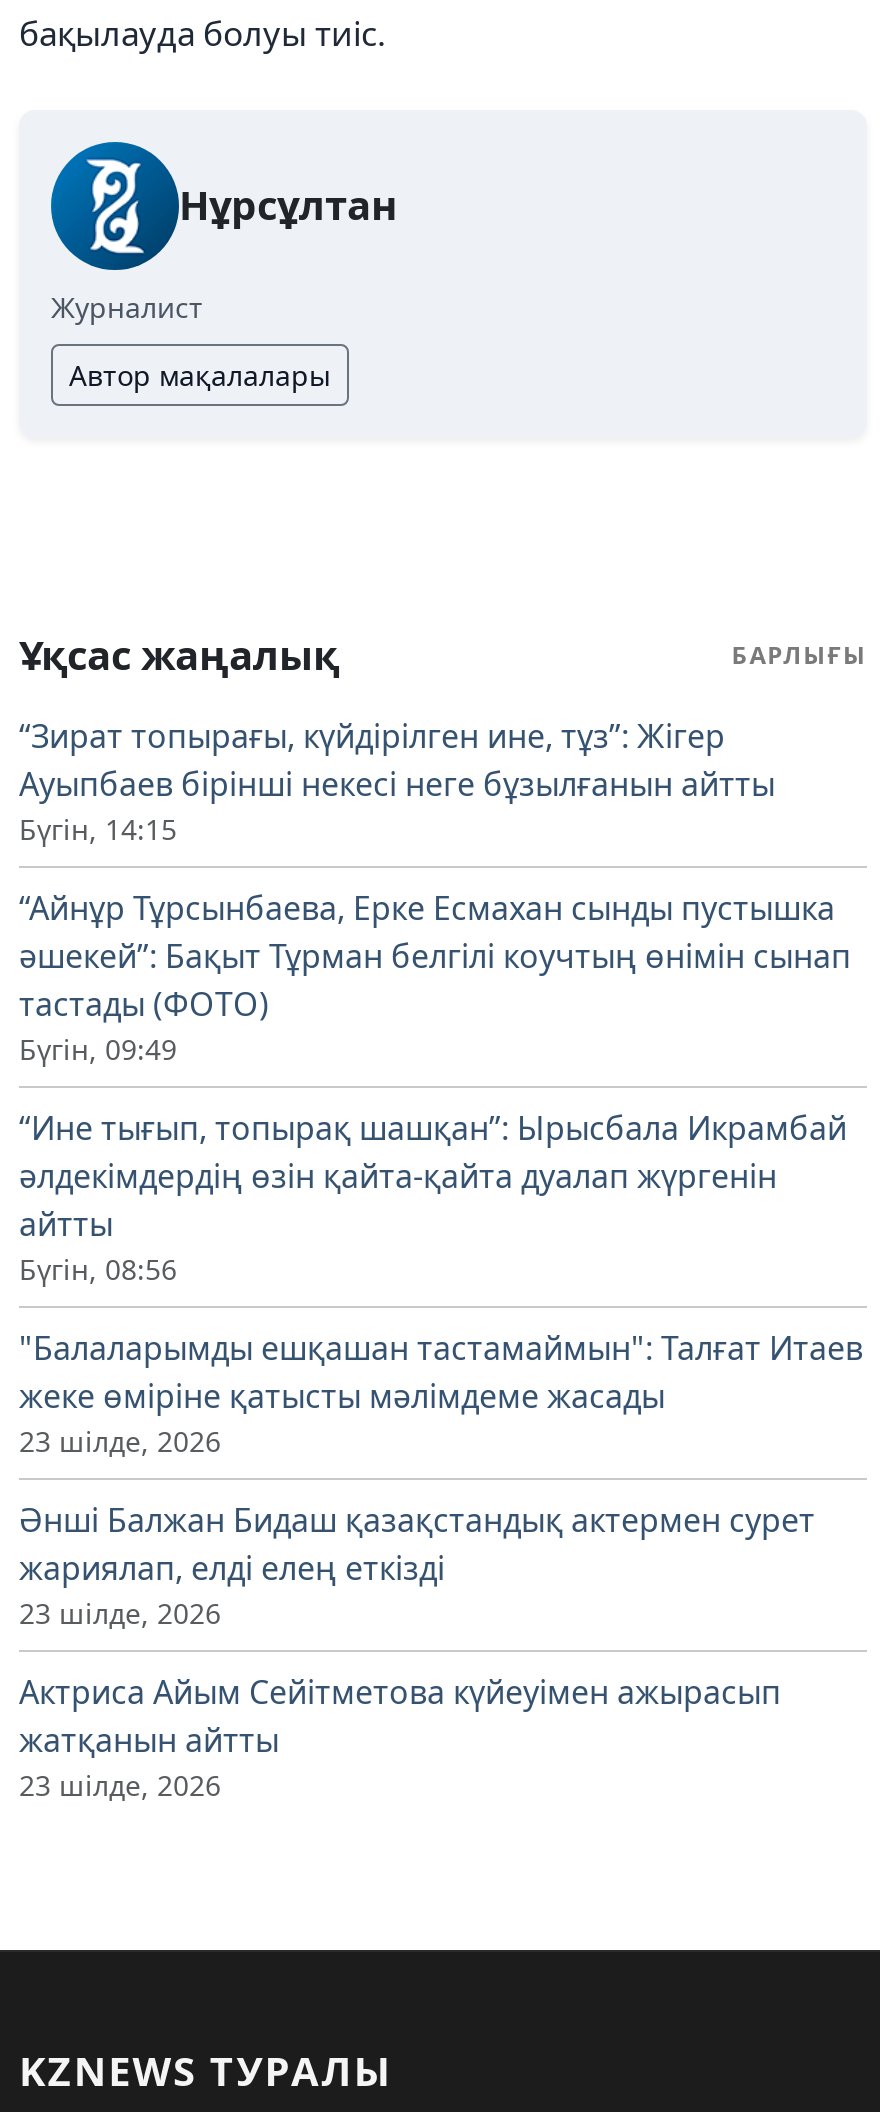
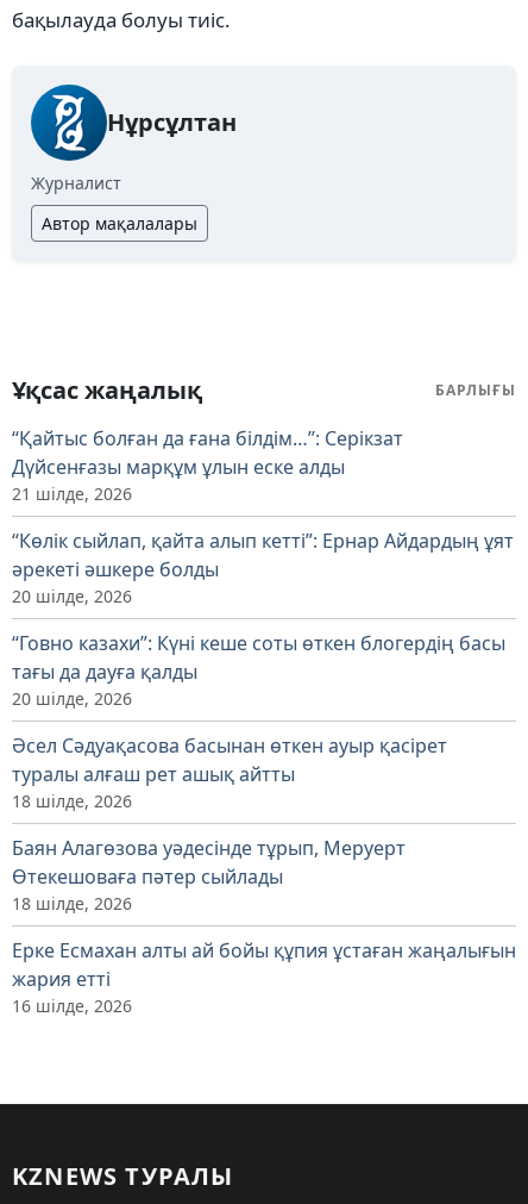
[19,713,775,847] “Зират топырағы, күйдірілген ине, тұз”: Жігер | Ауыпбаев бірінші некесі неге бұзылғанын айтты | Бүгін, 14:15 -> [12,425,403,504] “Қайтыс болған да ғана білдім…”: Серікзат | Дүйсенғазы марқұм ұлын еске алды | 21 шілде, 2026
[19,885,851,1067] “Айнұр Тұрсынбаева, Ерке Есмахан сынды пустышка | әшекей”: Бақыт Тұрман белгілі коучтың өнімін сынап | тастады (ФОТО) | Бүгін, 09:49 -> [12,527,514,607] “Көлік сыйлап, қайта алып кетті”: Ернар Айдардың ұят | әрекеті әшкере болды | 20 шілде, 2026
[19,1105,847,1287] “Ине тығып, топырақ шашқан”: Ырысбала Икрамбай | әлдекімдердің өзін қайта-қайта дуалап жүргенін | айтты | Бүгін, 08:56 -> [12,629,505,709] “Говно казахи”: Күні кеше соты өткен блогердің басы | тағы да дауға қалды | 20 шілде, 2026
[19,1325,863,1459] "Балаларымды ешқашан тастамаймын": Талғат Итаев | жеке өміріне қатысты мәлімдеме жасады | 23 шілде, 2026 -> [12,732,447,812] Әсел Сәдуақасова басынан өткен ауыр қасірет | туралы алғаш рет ашық айтты | 18 шілде, 2026
[19,1497,815,1631] Әнші Балжан Бидаш қазақстандық актермен сурет | жариялап, елді елең еткізді | 23 шілде, 2026 -> [12,834,406,914] Баян Алагөзова уәдесінде тұрып, Меруерт | Өтекешоваға пәтер сыйлады | 18 шілде, 2026
[19,1669,781,1803] Актриса Айым Сейітметова күйеуімен ажырасып | жатқанын айтты | 23 шілде, 2026 -> [12,937,516,1016] Ерке Есмахан алты ай бойы құпия ұстаған жаңалығын | жария етті | 16 шілде, 2026

